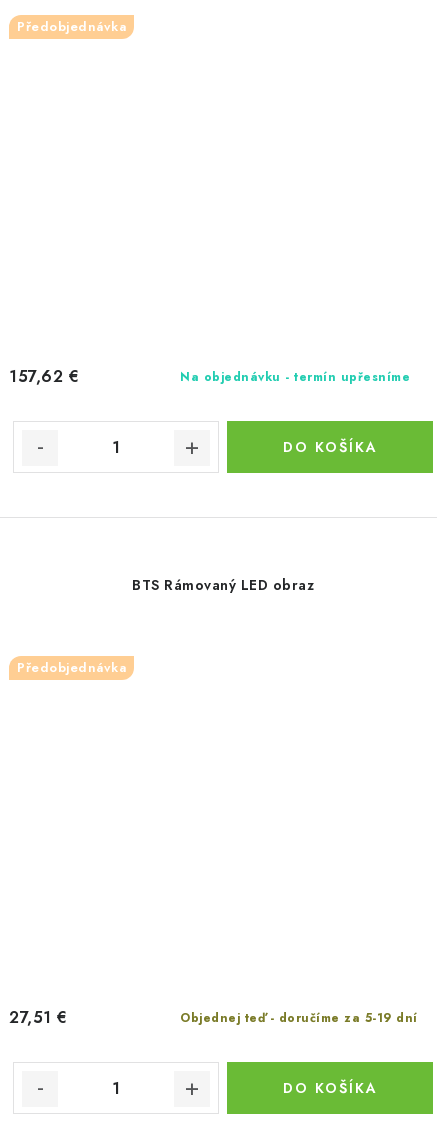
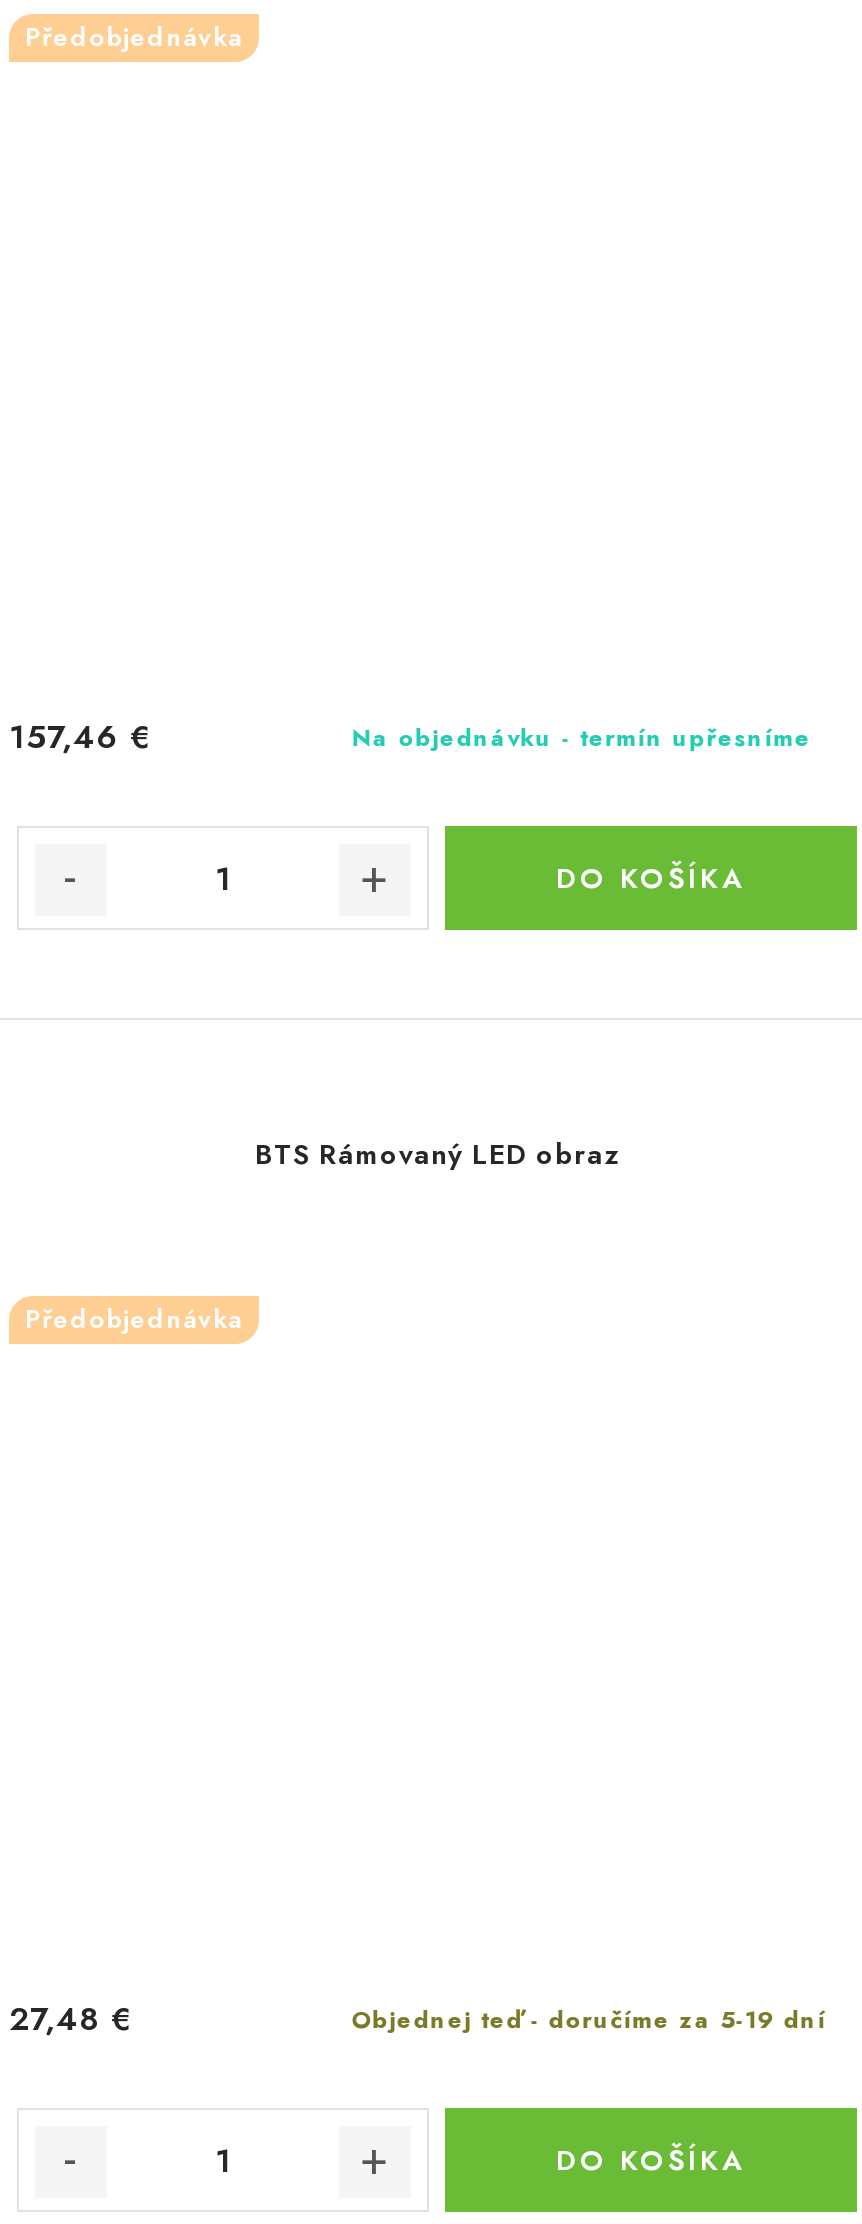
[9,365,79,388] 157,62 € -> [9,714,151,760] 157,46 €
[9,1006,67,1029] 27,51 € -> [9,1996,132,2042] 27,48 €

